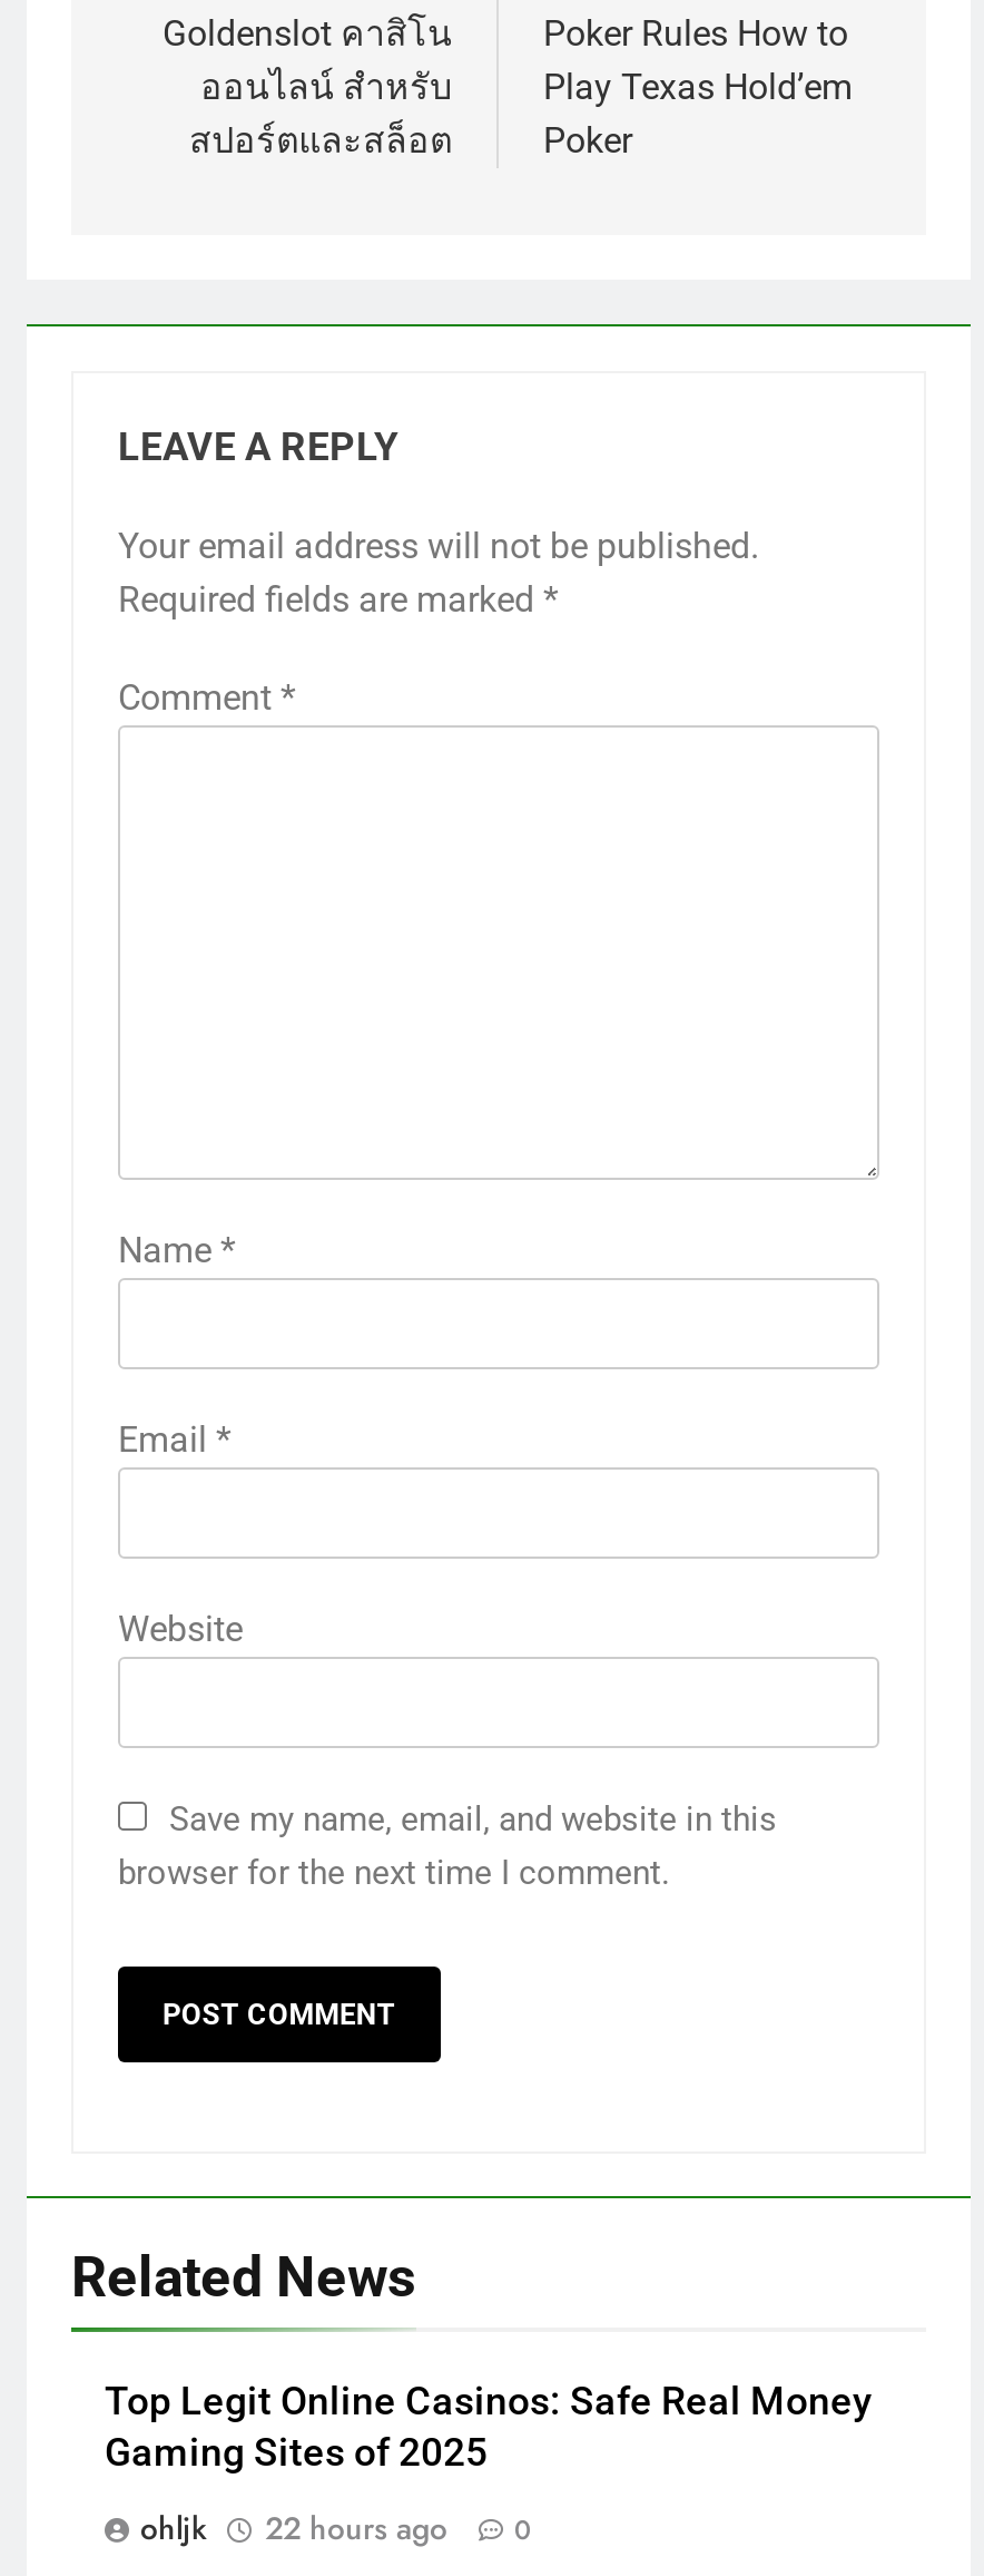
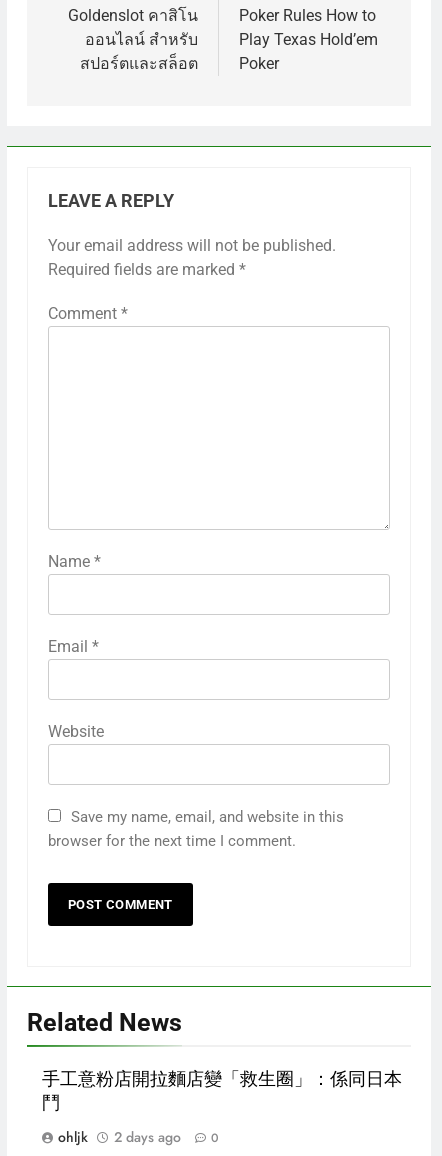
[105,2379,873,2475] Top Legit Online Casinos: Safe Real Money | Gaming Sites of 2025 -> [42,1069,402,1113] 手工意粉店開拉麵店變「救生圈」：係同日本 | 鬥
[140,2506,532,2550] ohljk 22 hours ago 0 -> [58,1127,219,1147] ohljk 2 days ago 0

